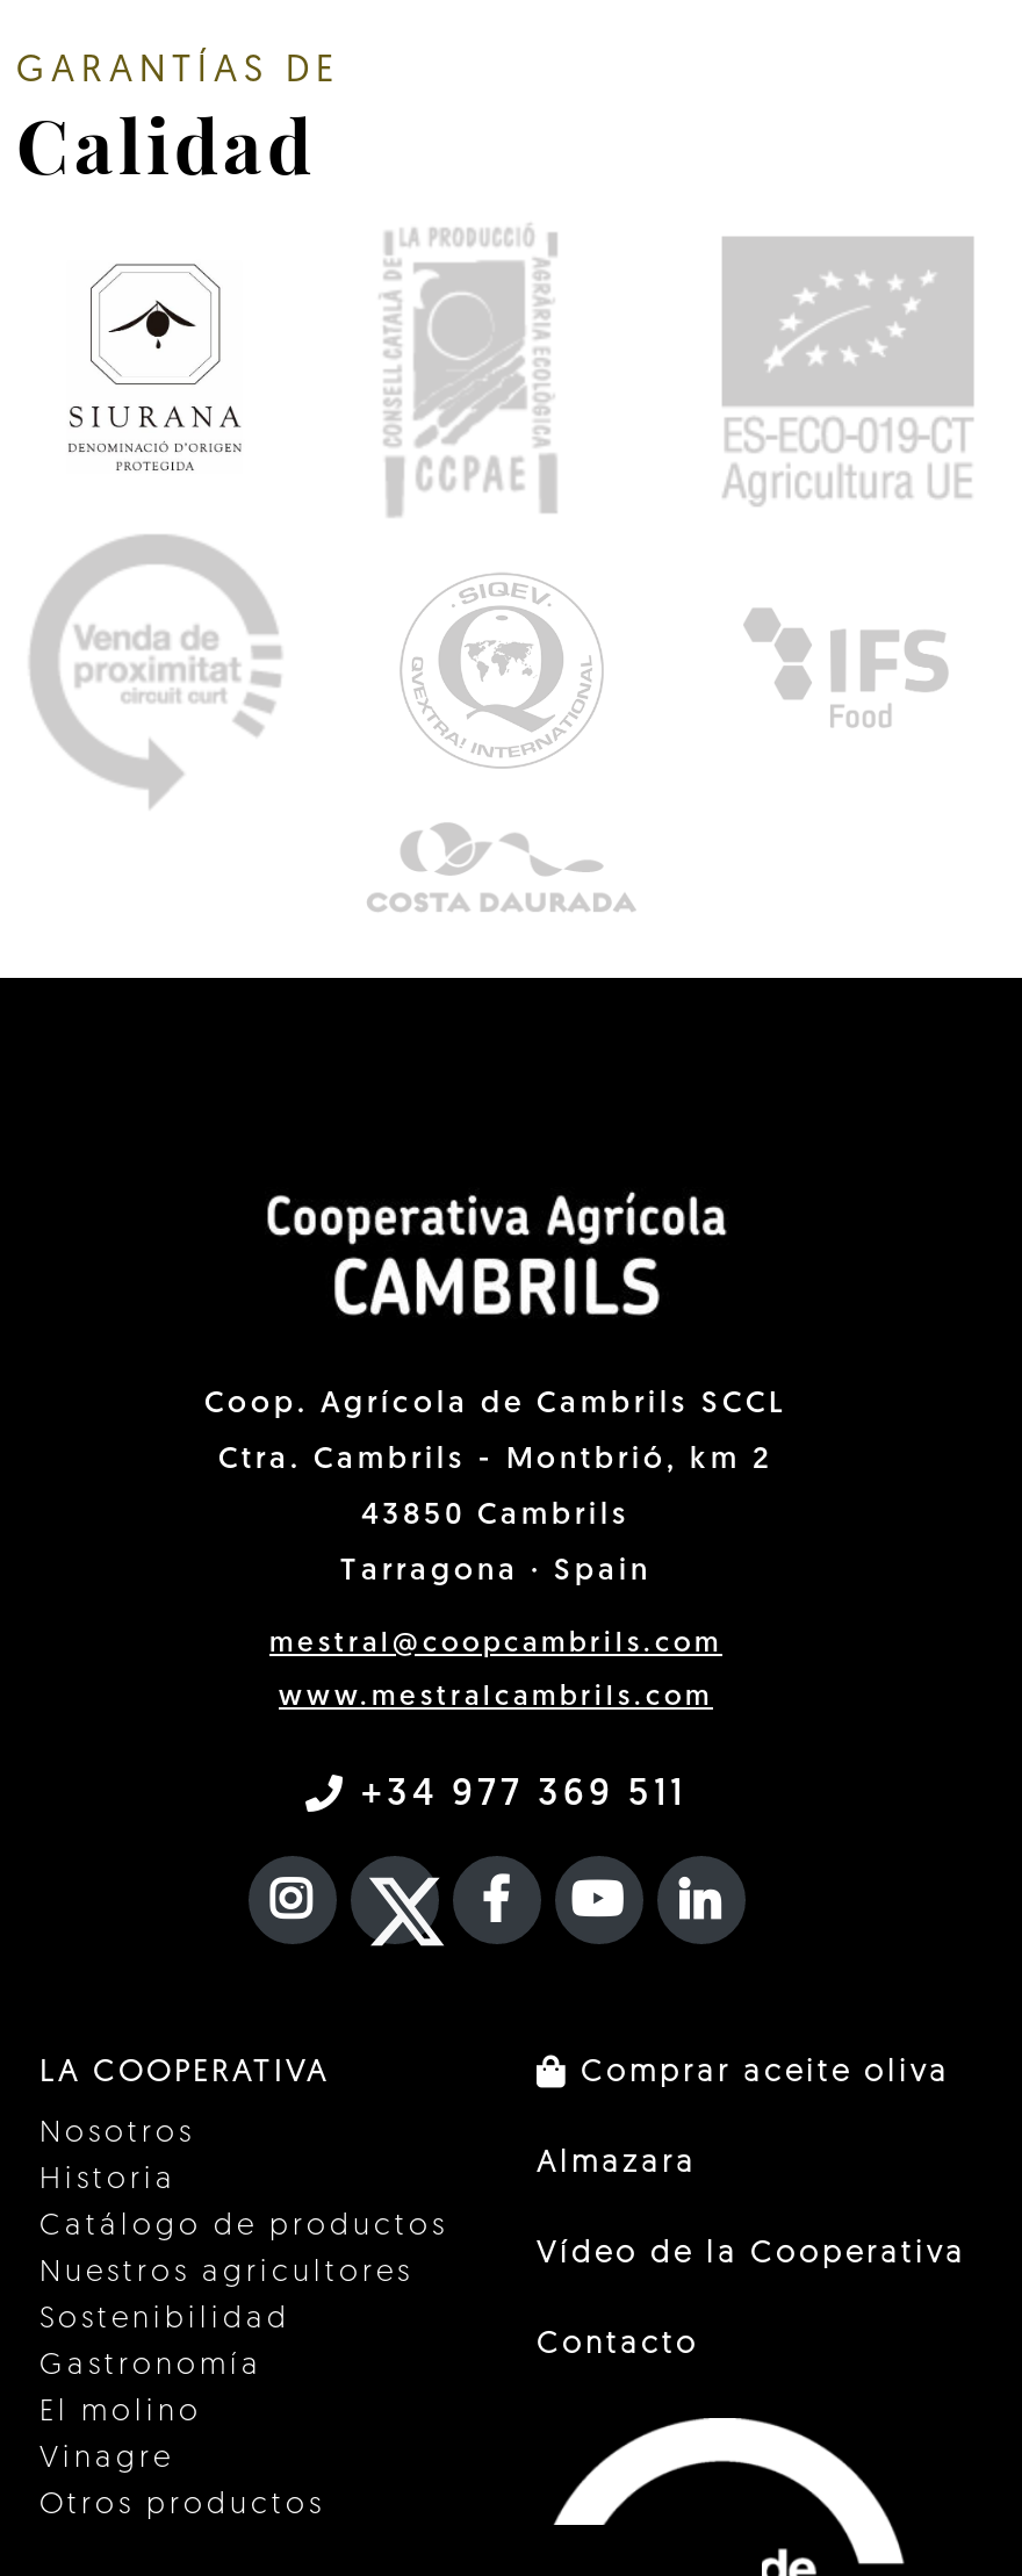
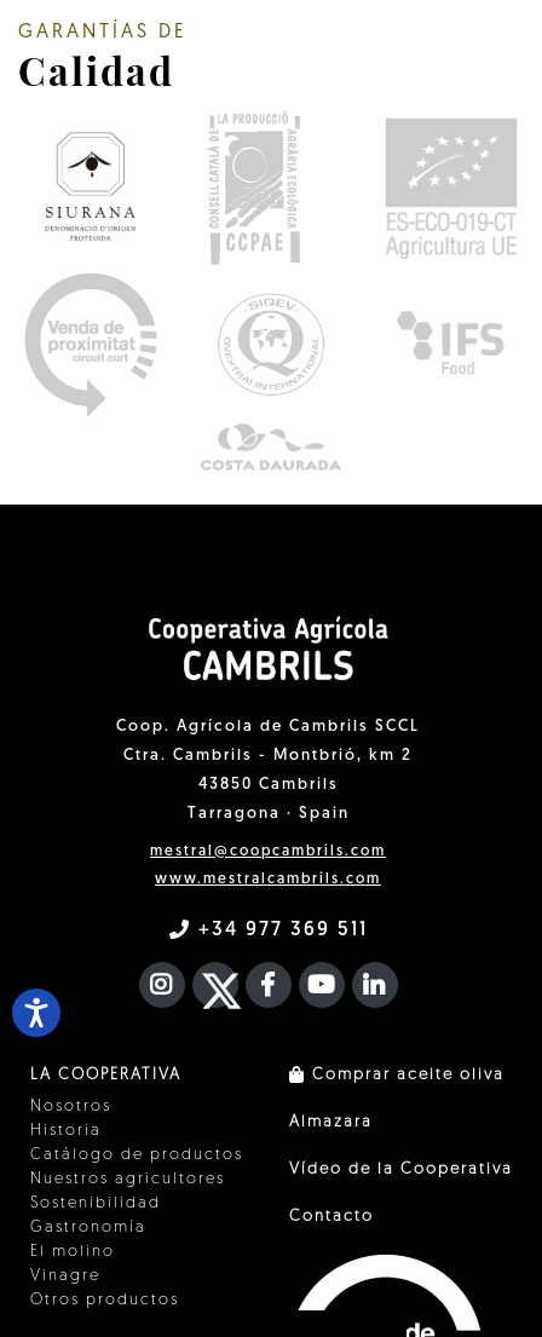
none -> [11,987,62,1038] [image]

